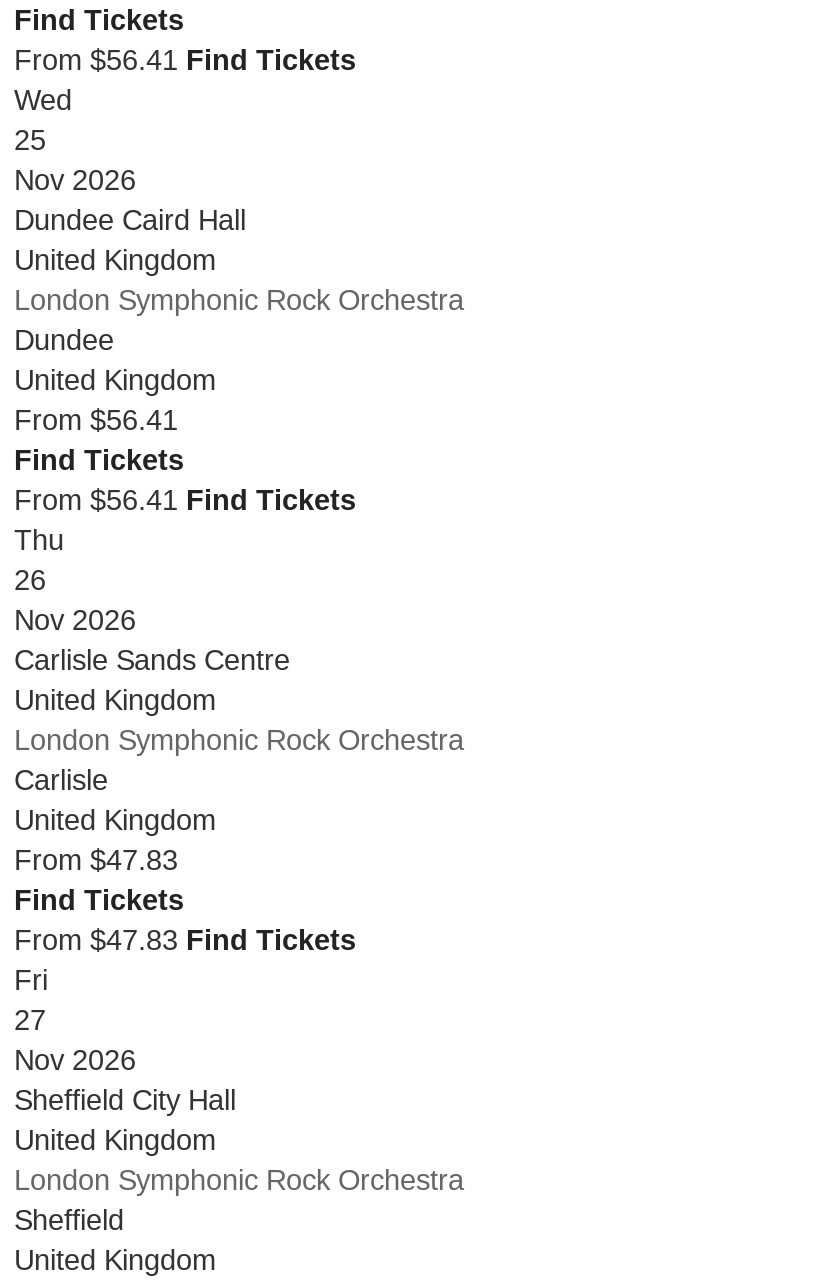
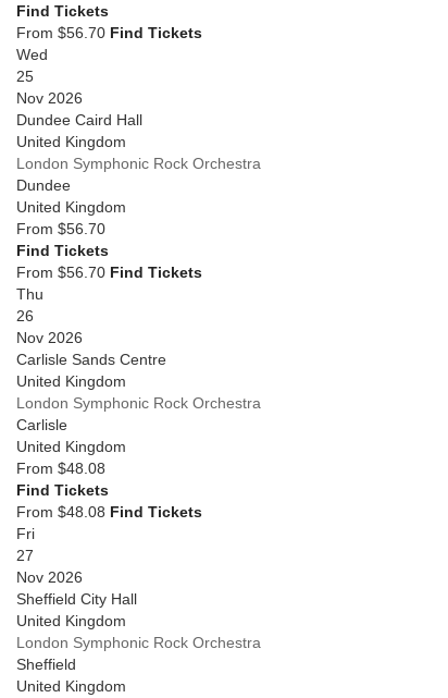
[14,44,356,76] From $56.41 Find Tickets -> [16,24,202,41] From $56.70 Find Tickets
[14,404,178,436] From $56.41 -> [16,220,105,237] From $56.70
[14,484,356,516] From $56.41 Find Tickets -> [16,264,202,281] From $56.70 Find Tickets
[14,844,178,876] From $47.83 -> [16,460,105,477] From $48.08
[14,924,356,956] From $47.83 Find Tickets -> [16,503,202,521] From $48.08 Find Tickets

